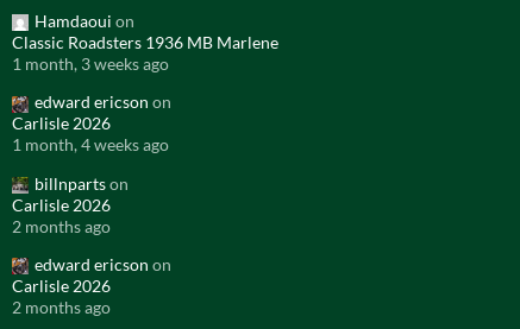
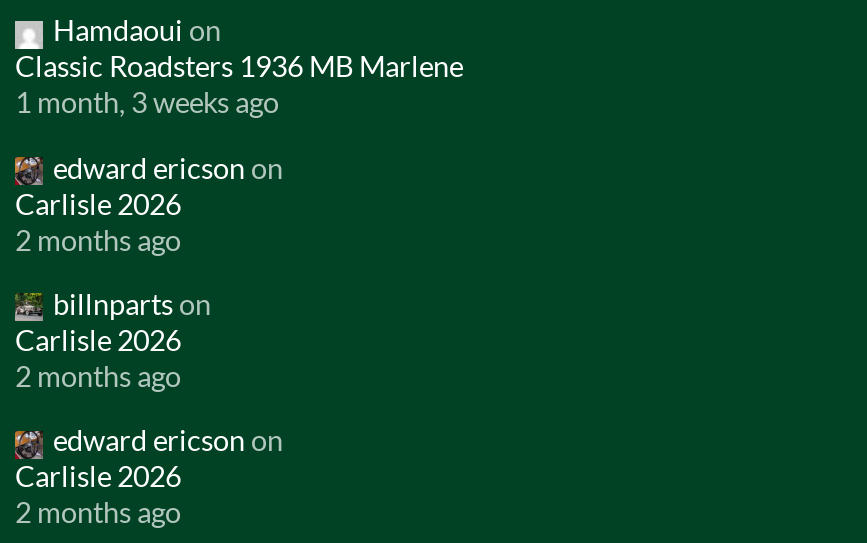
[12,134,169,155] 1 month, 4 weeks ago -> [15,222,181,256] 2 months ago

